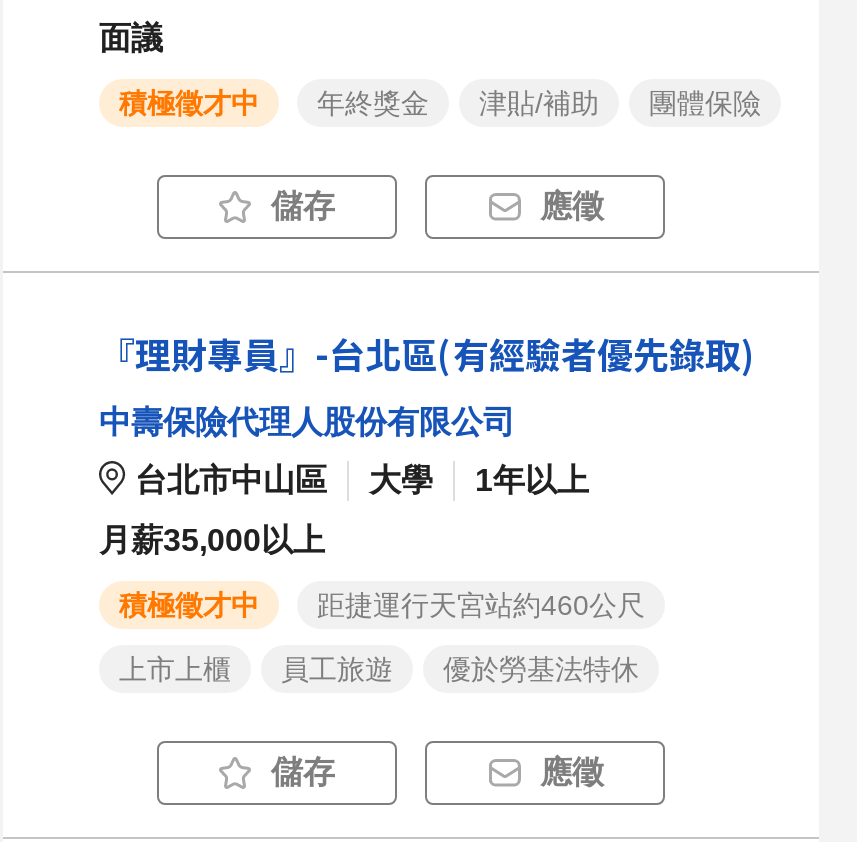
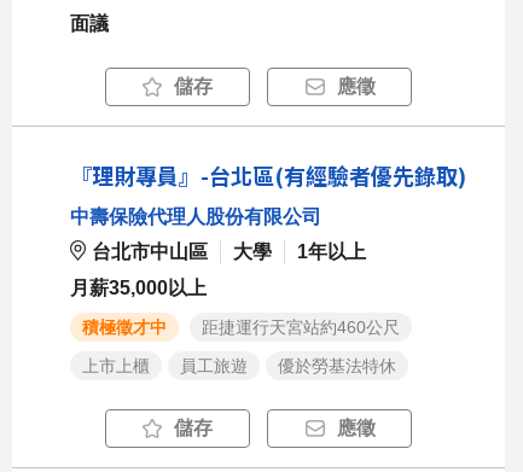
[119,87,761,119] 積極徵才中 | 年終獎金 | 津貼/補助 | 團體保險 -> none

